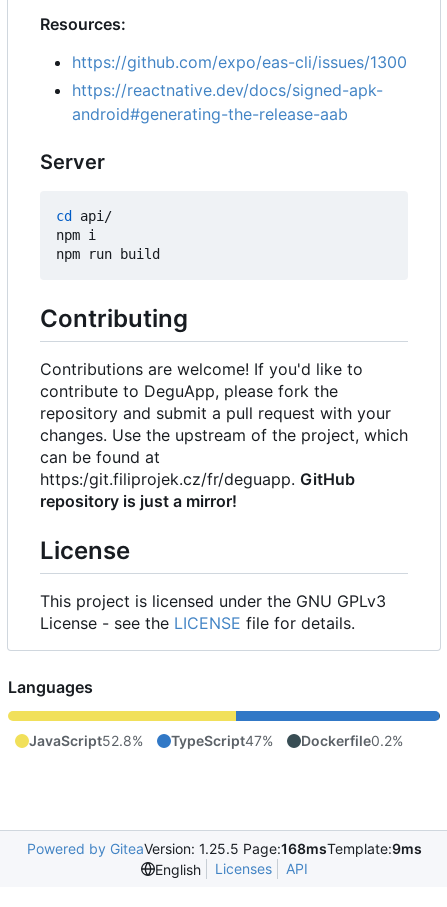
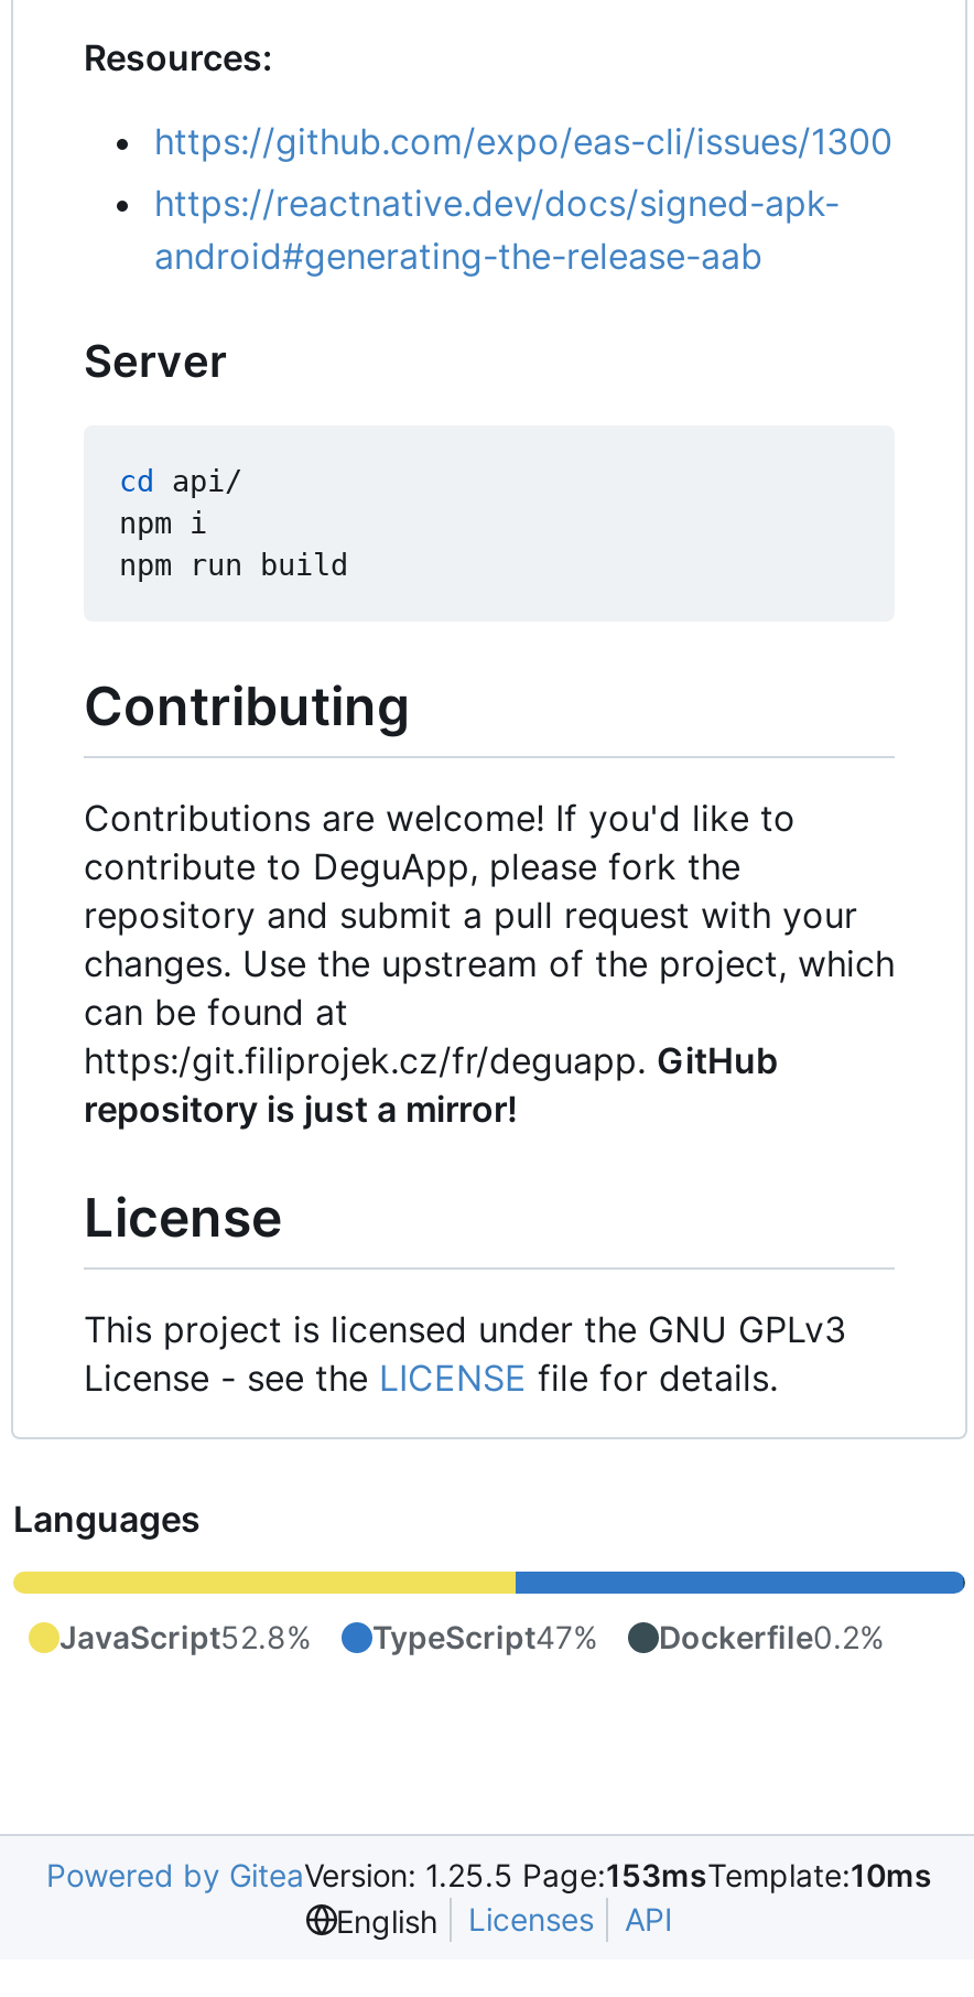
[26,840,421,857] Powered by GiteaVersion: 1.25.5 Page:168msTemplate:9ms -> [46,1857,932,1894] Powered by GiteaVersion: 1.25.5 Page:153msTemplate:10ms

